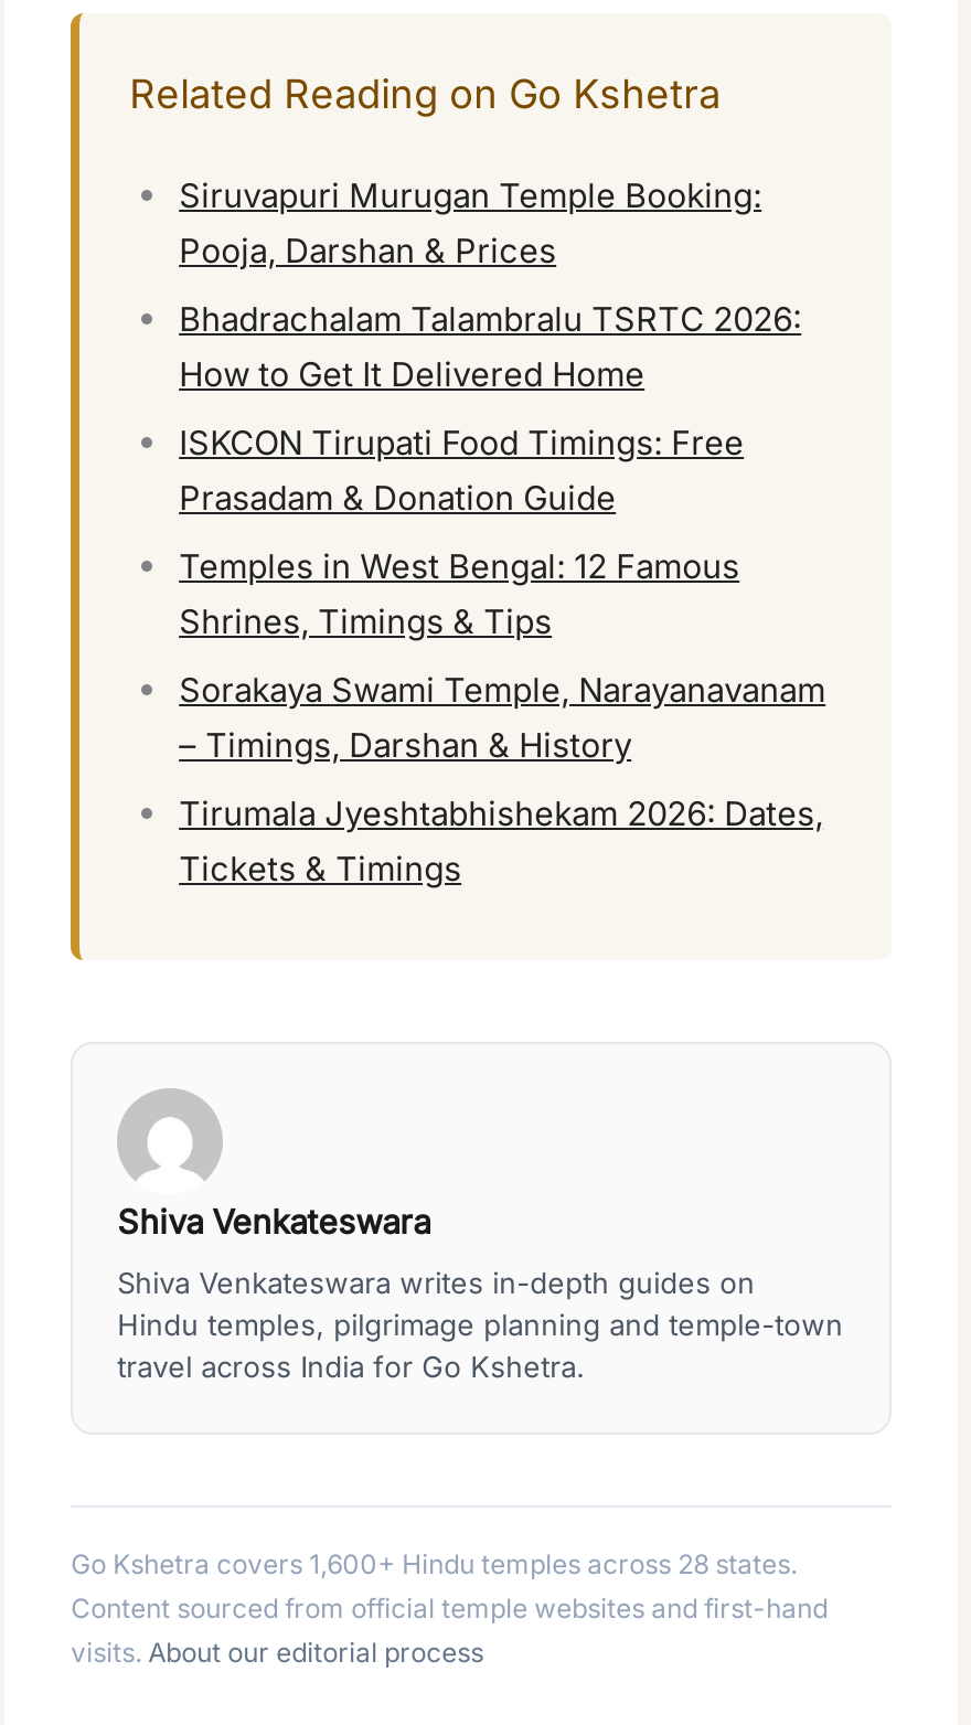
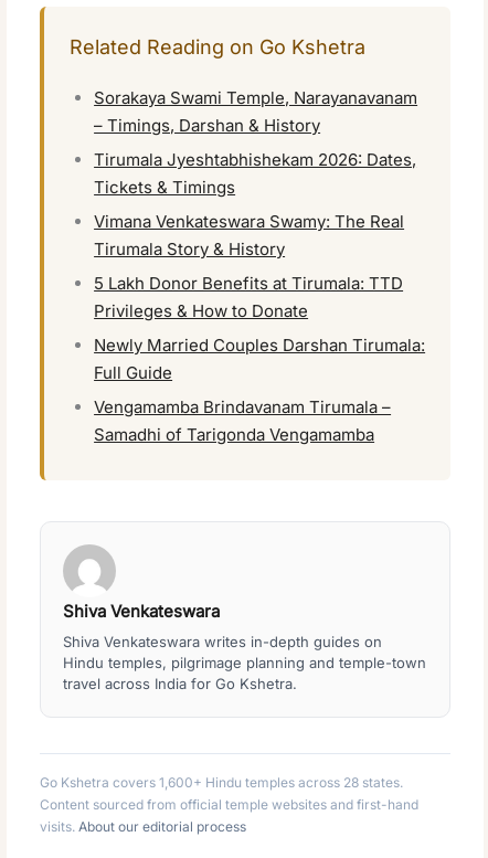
[179,175,801,643] Siruvapuri Murugan Temple Booking: | Pooja, Darshan & Prices | Bhadrachalam Talambralu TSRTC 2026: | How to Get It Delivered Home | ISKCON Tirupati Food Timings: Free | Prasadam & Donation Guide | Temples in West Bengal: 12 Famous | Shrines, Timings & Tips -> none
moved [179,669,826,890] -> [94,88,417,198]: Sorakaya Swami Temple, Narayanavanam | – Timings, Darshan & History | Tirumala Jyeshtabhishekam 2026: Dates, | Tickets & Timings
none -> [94,211,425,445] Vimana Venkateswara Swamy: The Real | Tirumala Story & History | 5 Lakh Donor Benefits at Tirumala: TTD | Privileges & How to Donate | Newly Married Couples Darshan Tirumala: | Full Guide | Vengamamba Brindavanam Tirumala – | Samadhi of Tarigonda Vengamamba

